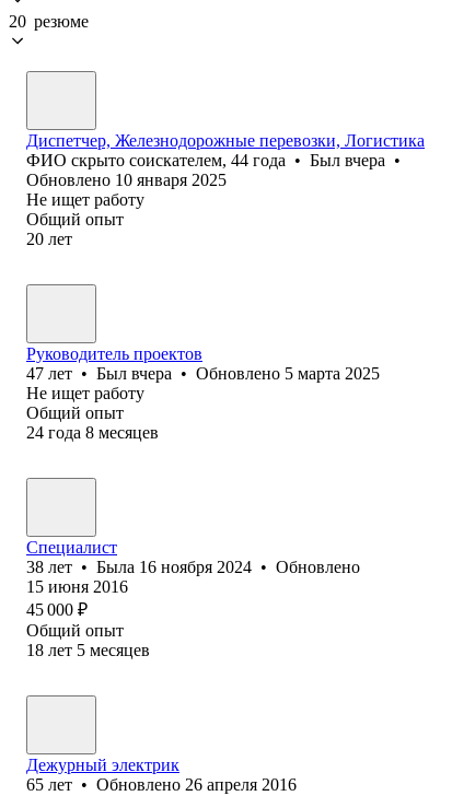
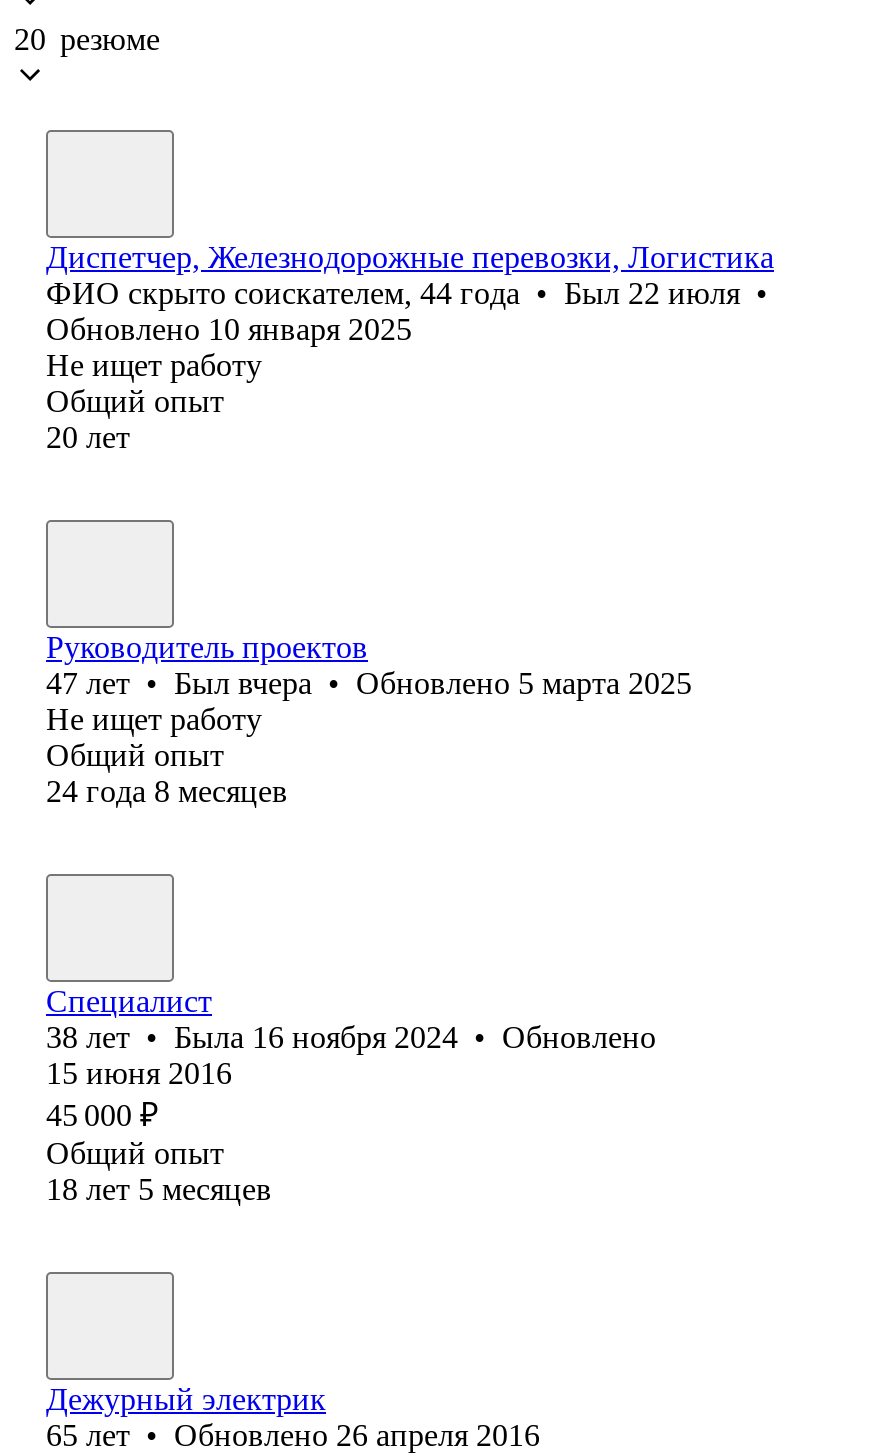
[26,151,401,169] ФИО скрыто соискателем, 44 года • Был вчера • -> [46,276,768,310] ФИО скрыто соискателем, 44 года • Был 22 июля •

